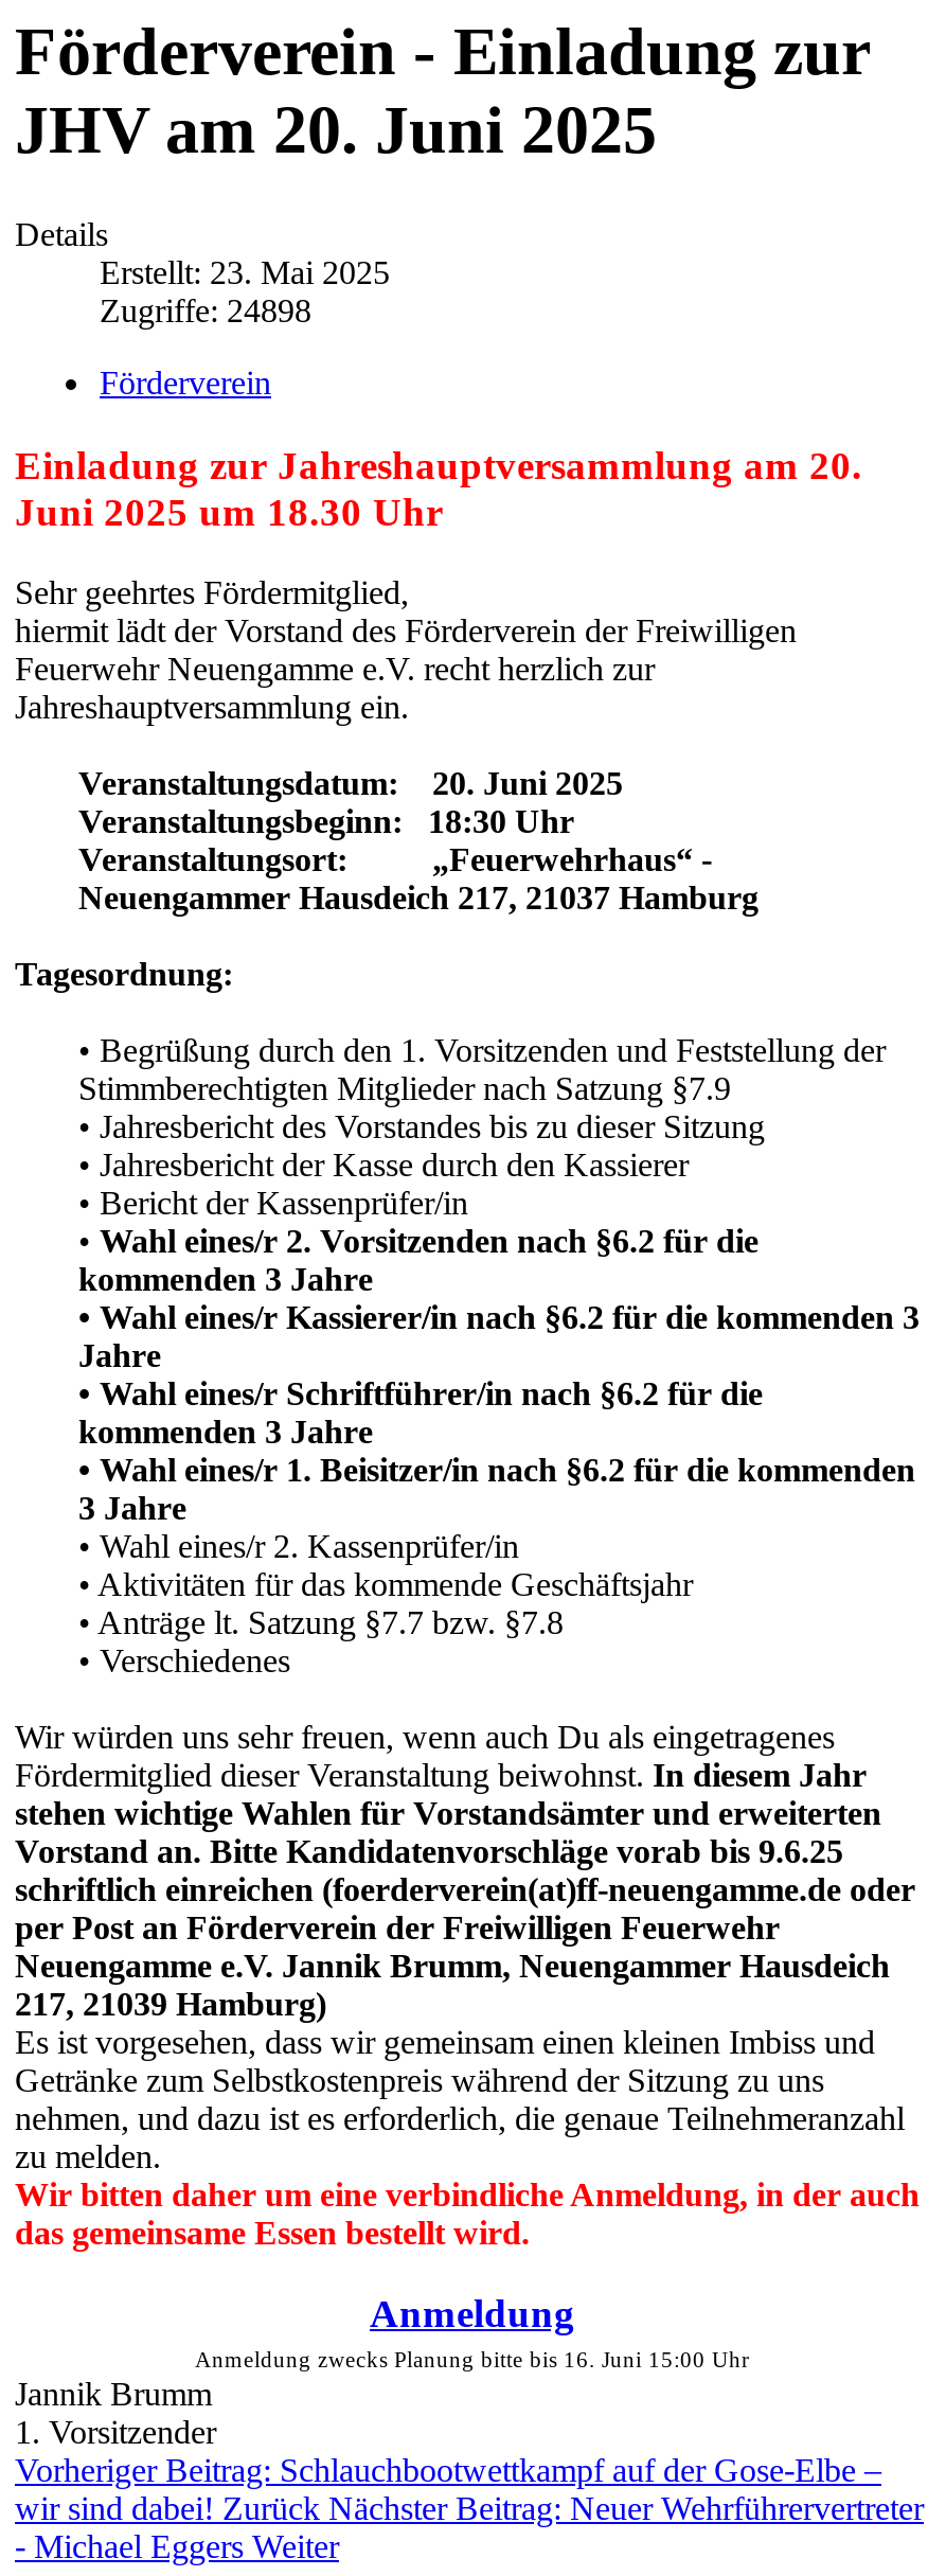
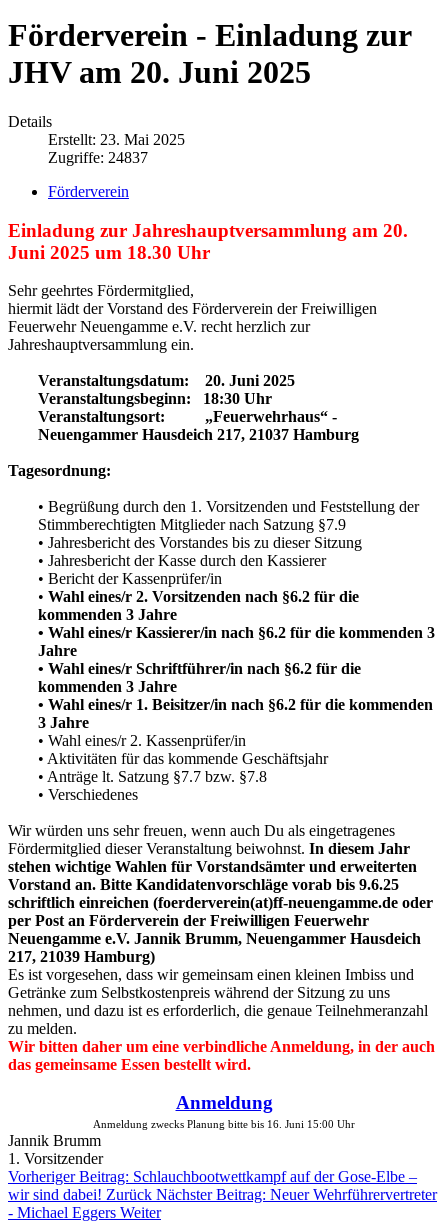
[100,292,311,328] Zugriffe: 24898 -> [48,149,148,166] Zugriffe: 24837

